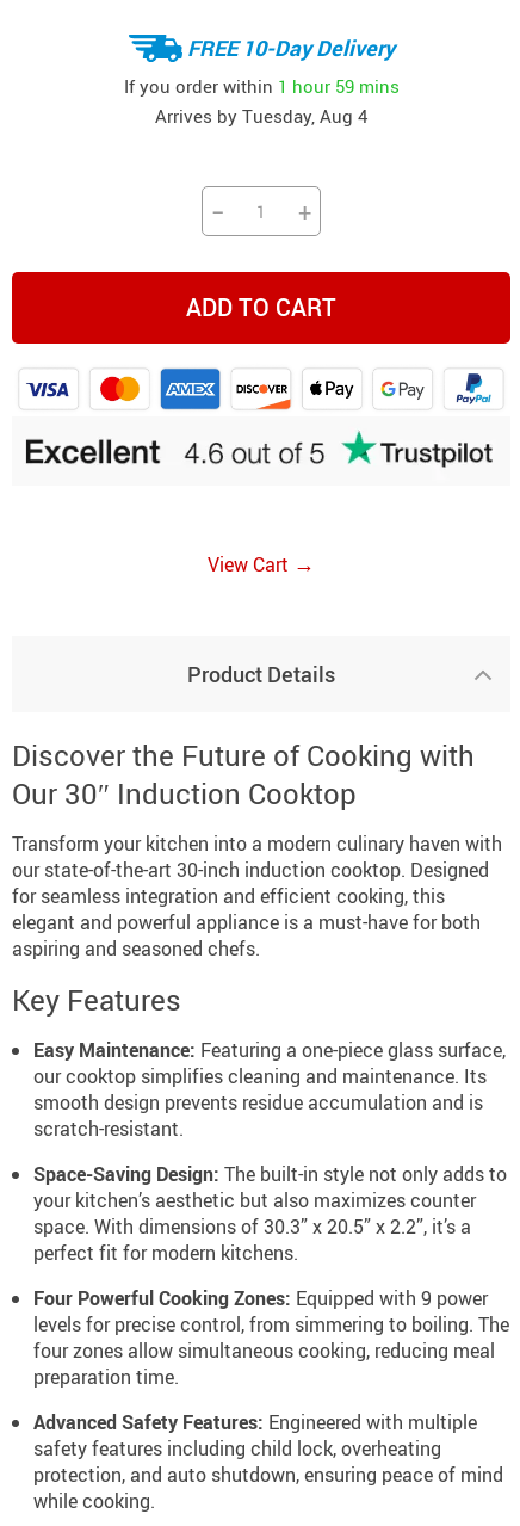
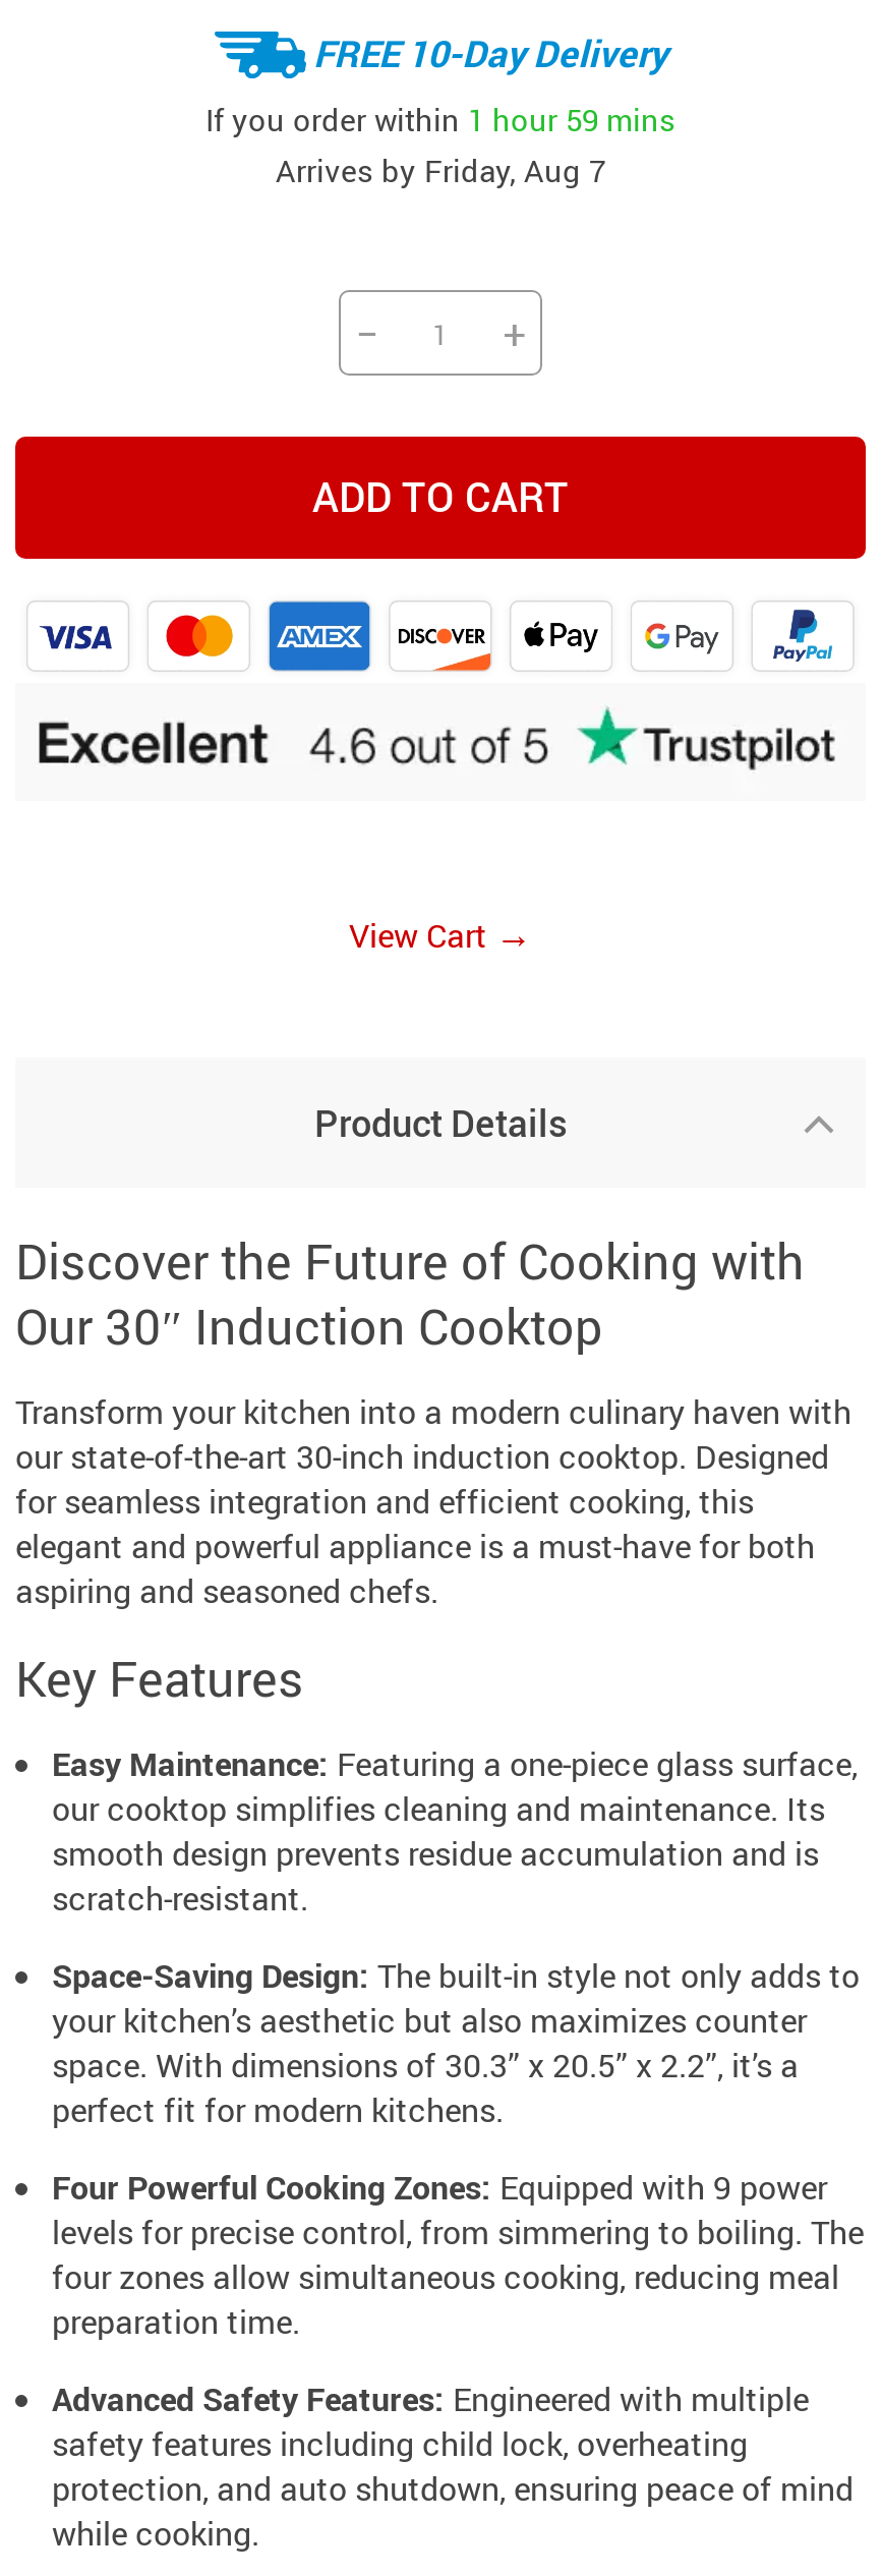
[155,104,367,128] Arrives by Tuesday, Aug 4 -> [276,150,605,191] Arrives by Friday, Aug 7

